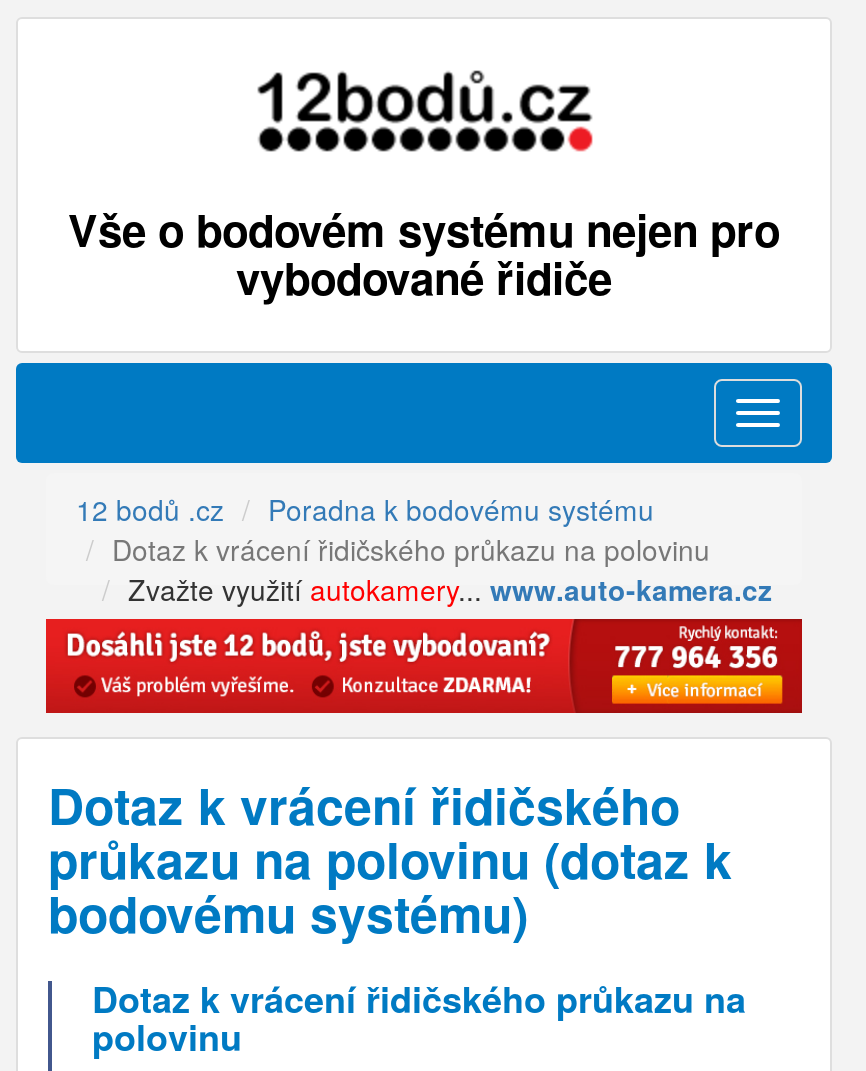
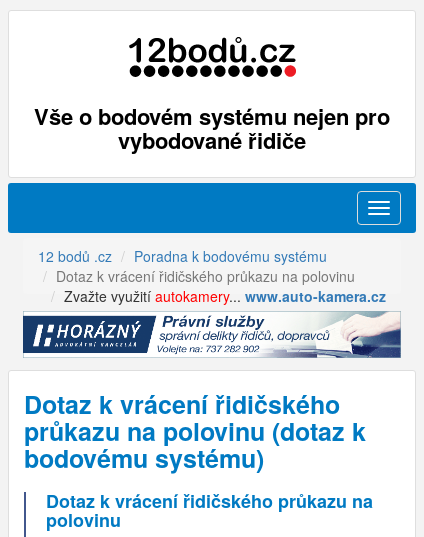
[44,617,804,715] [image] -> [22,311,402,359] [image]

